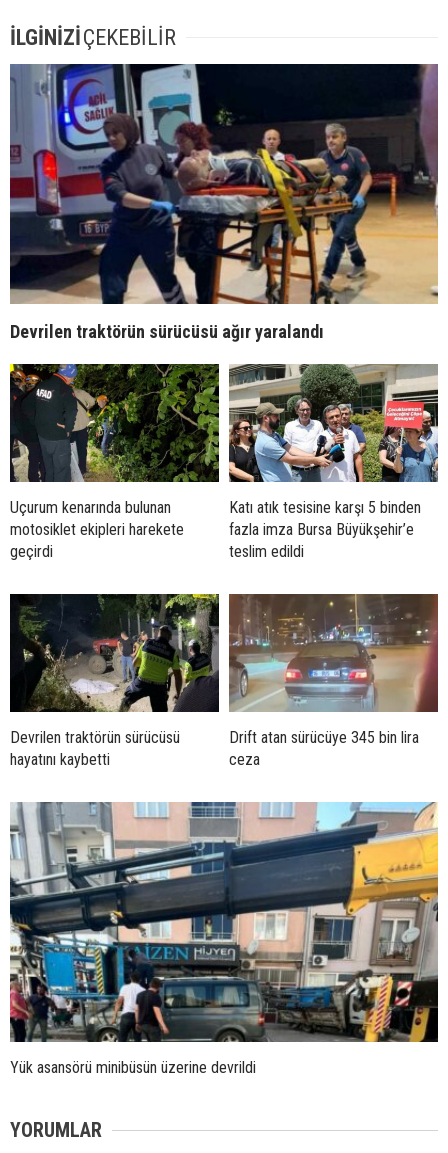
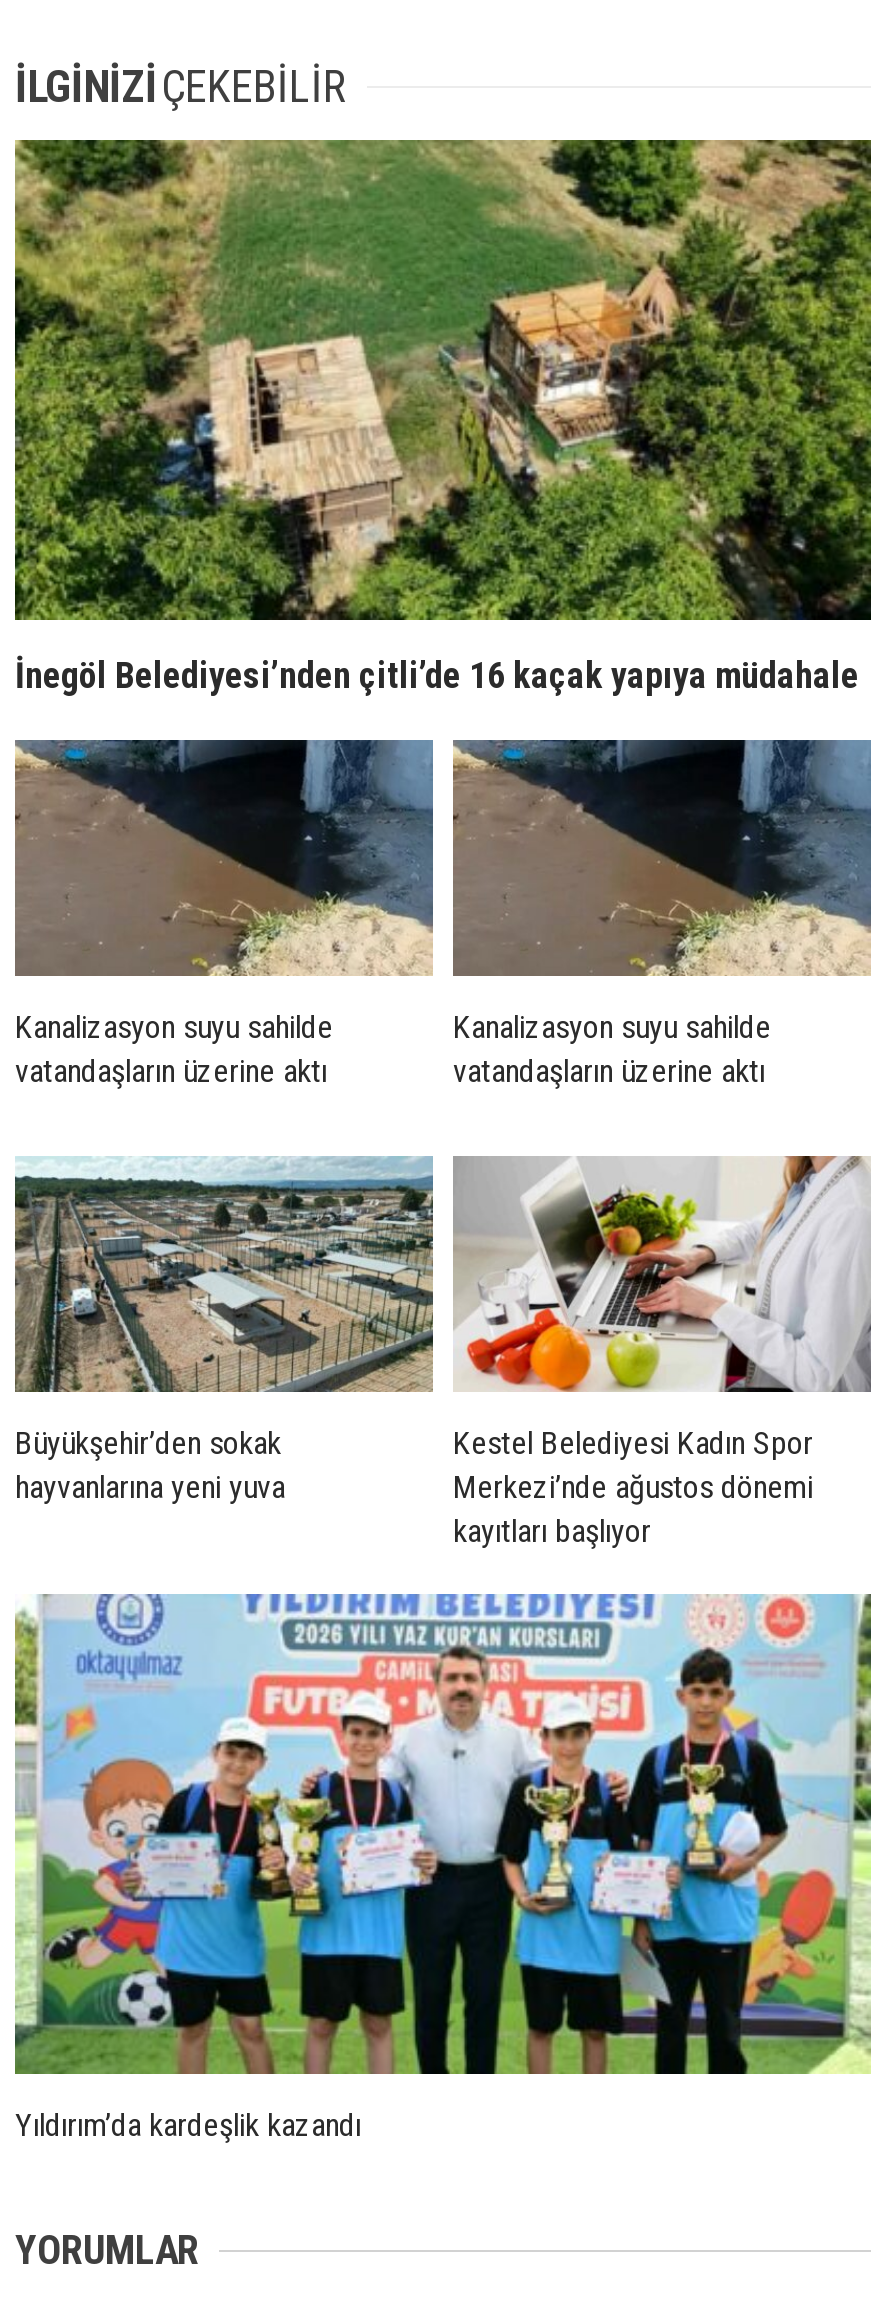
[9,63,439,342] [image] | Devrilen traktörün sürücüsü ağır yaralandı -> [13,138,873,697] [image] | İnegöl Belediyesi’nden çitli’de 16 kaçak yapıya müdahale
[9,363,220,561] [image] | Uçurum kenarında bulunan | motosiklet ekipleri harekete | geçirdi -> [13,738,435,1090] [image] | Kanalizasyon suyu sahilde | vatandaşların üzerine aktı
[229,363,439,561] [image] | Katı atık tesisine karşı 5 binden | fazla imza Bursa Büyükşehir’e | teslim edildi -> [453,738,871,1090] [image] | Kanalizasyon suyu sahilde | vatandaşların üzerine aktı
[9,583,219,768] [image] | Devrilen traktörün sürücüsü | hayatını kaybetti -> [13,1154,435,1505] [image] | Büyükşehir’den sokak | hayvanlarına yeni yuva
[229,583,439,768] [image] | Drift atan sürücüye 345 bin lira | ceza -> [453,1154,871,1549] [image] | Kestel Belediyesi Kadın Spor | Merkezi’nde ağustos dönemi | kayıtları başlıyor
[9,802,439,1077] [image] | Yük asansörü minibüsün üzerine devrildi -> [15,1592,873,2144] [image] | Yıldırım’da kardeşlik kazandı

